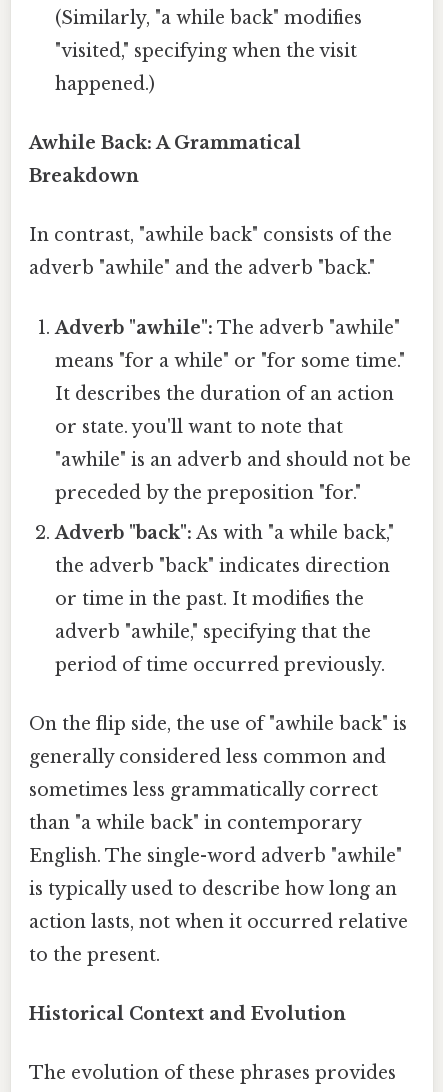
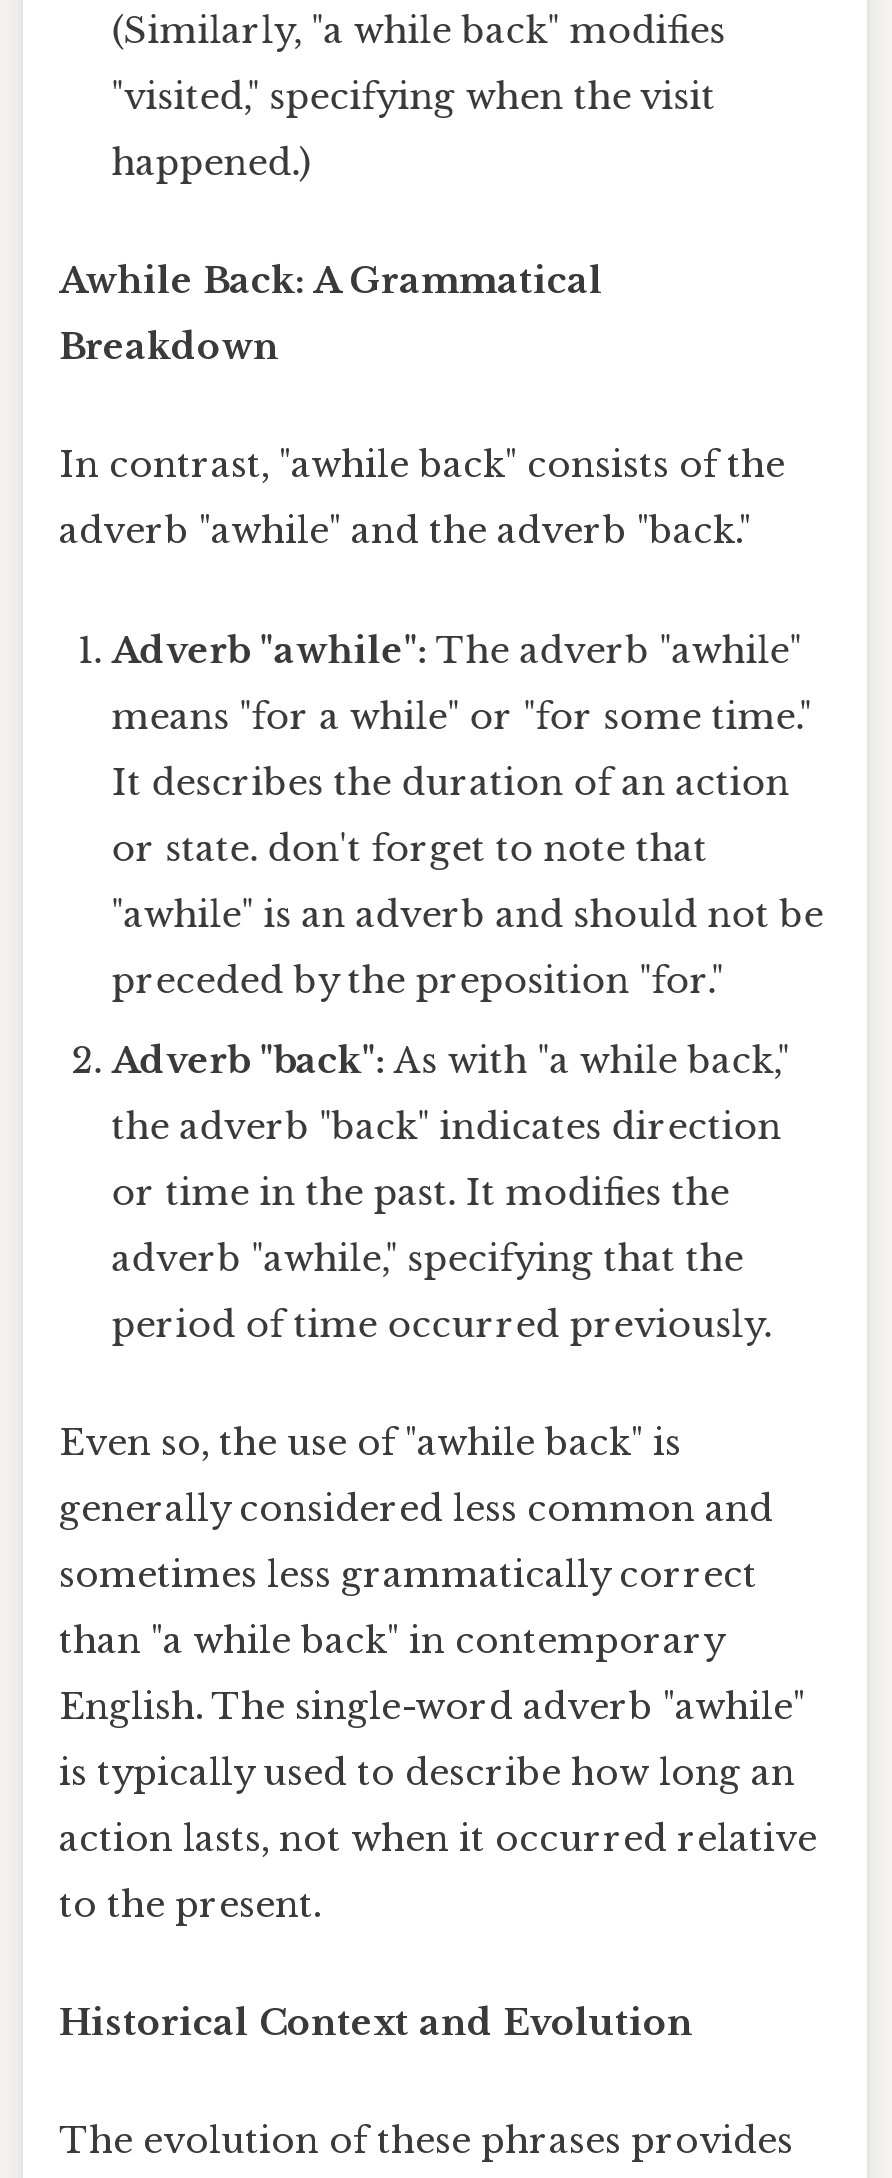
[55,416,343,438] or state. you'll want to note that -> [111,826,707,870] or state. don't forget to note that
[29,713,407,735] On the flip side, the use of "awhile back" is -> [59,1421,681,1465] Even so, the use of "awhile back" is

